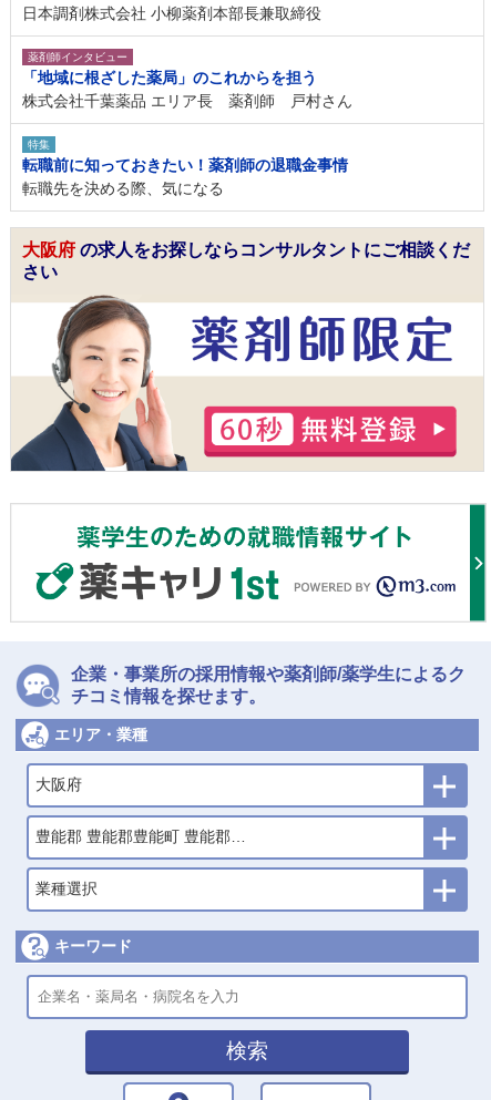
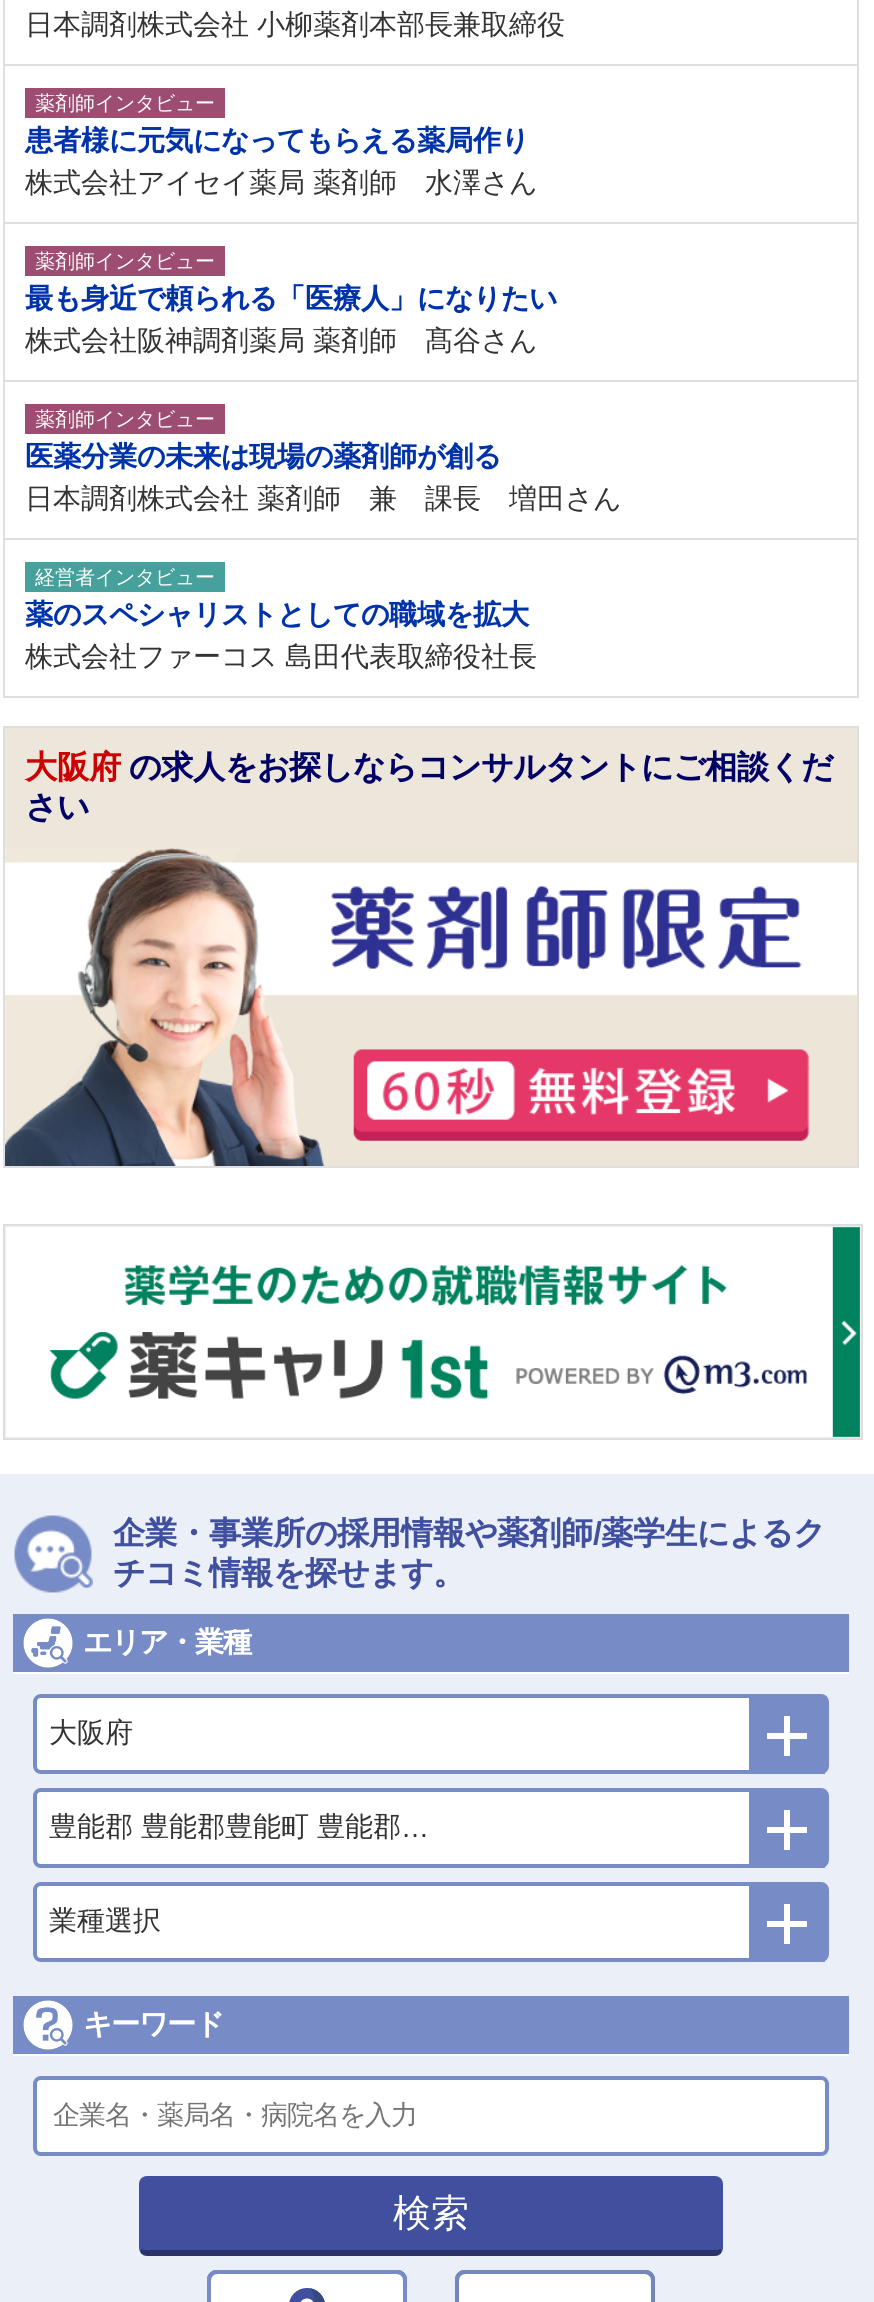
[22,68,352,197] 「地域に根ざした薬局」のこれからを担う | 株式会社千葉薬品 エリア長 薬剤師 戸村さん | 特集 | 転職前に知っておきたい！薬剤師の退職金事情 | 転職先を決める際、気になる -> [25,123,621,671] 患者様に元気になってもらえる薬局作り | 株式会社アイセイ薬局 薬剤師 水澤さん | 薬剤師インタビュー | 最も身近で頼られる「医療人」になりたい | 株式会社阪神調剤薬局 薬剤師 髙谷さん | 薬剤師インタビュー | 医薬分業の未来は現場の薬剤師が創る | 日本調剤株式会社 薬剤師 兼 課長 増田さん | 経営者インタビュー | 薬のスペシャリストとしての職域を拡大 | 株式会社ファーコス 島田代表取締役社長

